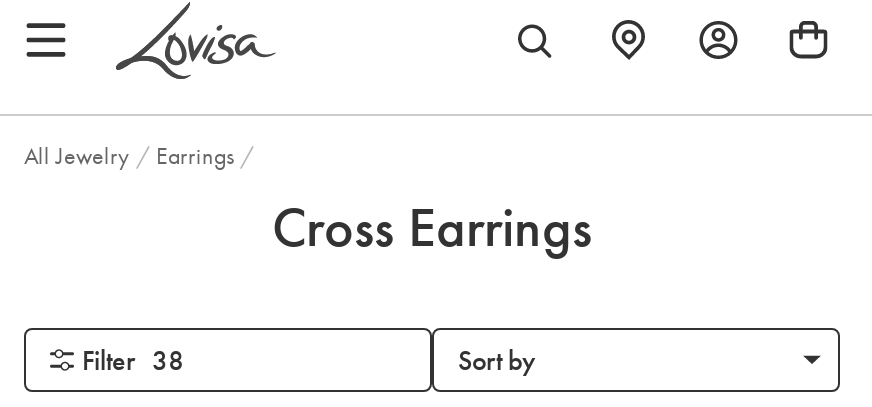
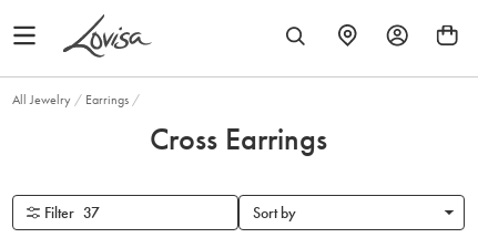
[82,342,184,378] Filter 38 -> [44,202,100,222] Filter 37

